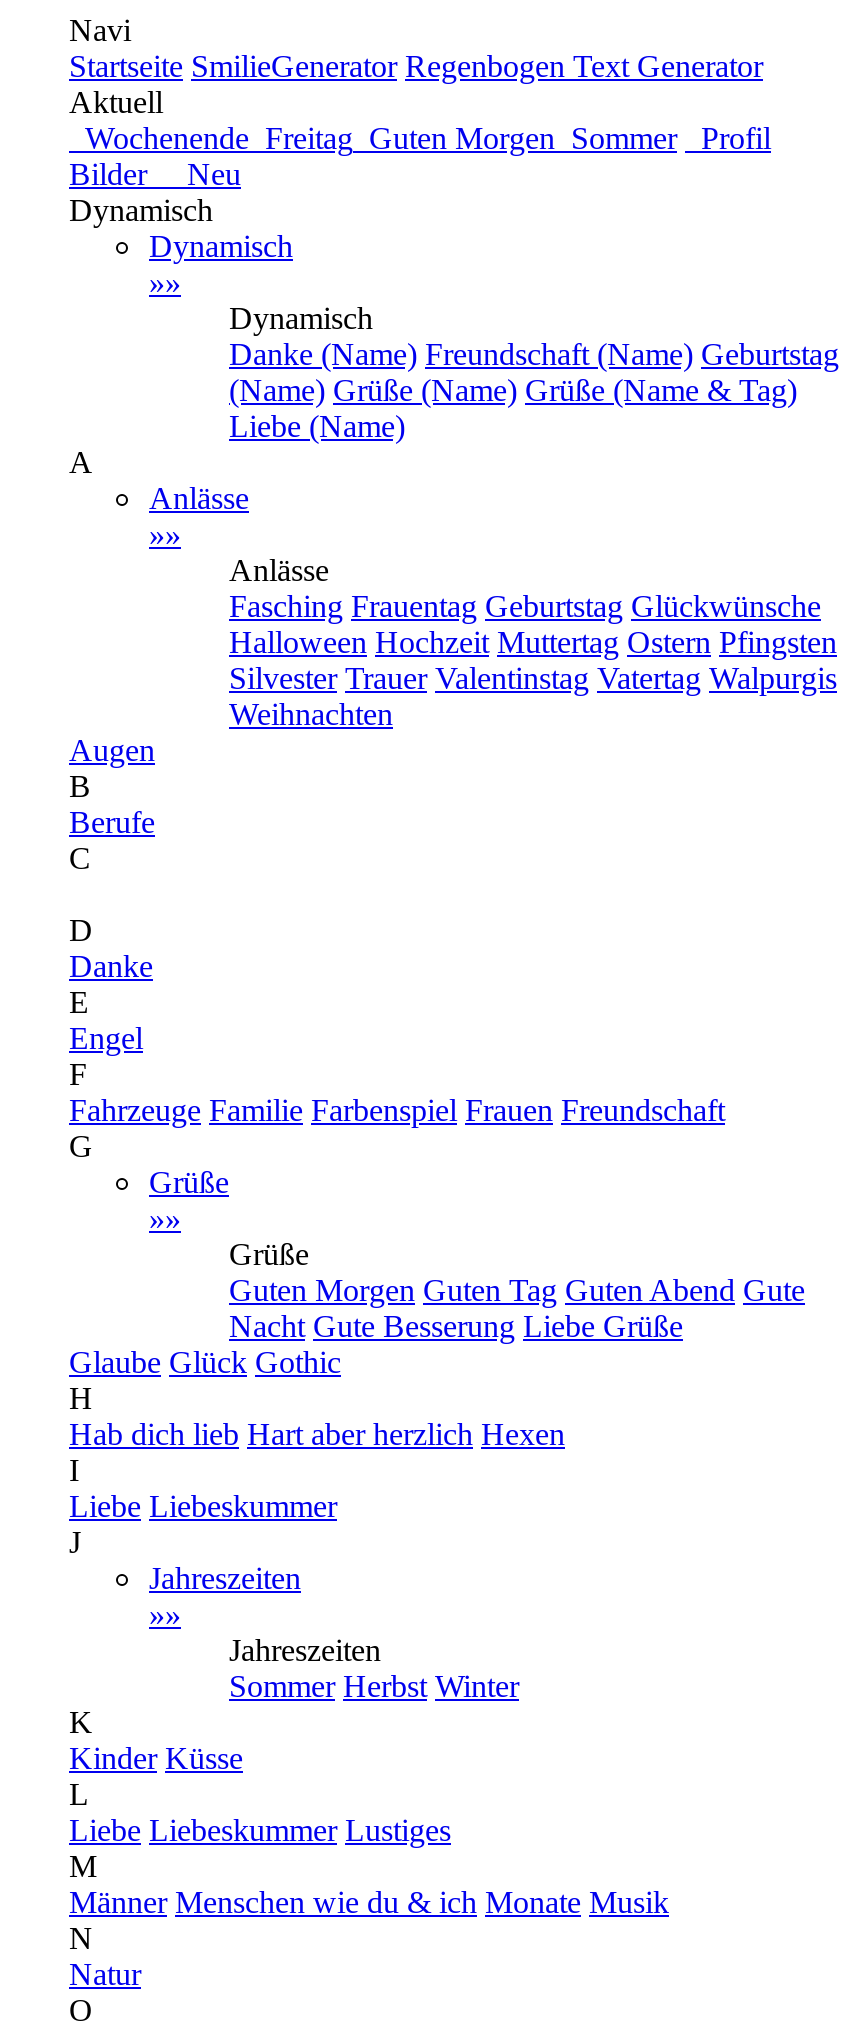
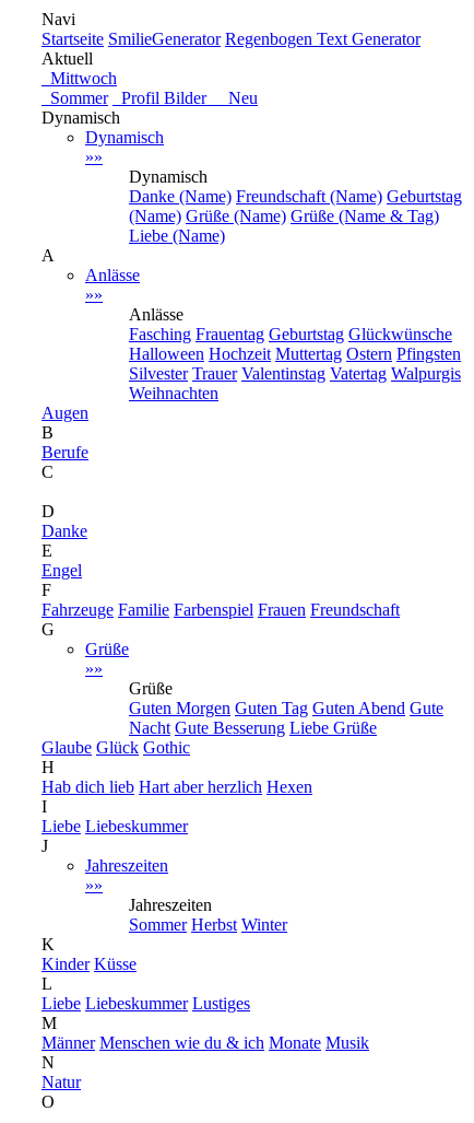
[69,121,771,191] Wochenende Freitag Guten Morgen Sommer Profil | Bilder Neu -> [42,69,258,107] Mittwoch | Sommer Profil Bilder Neu

